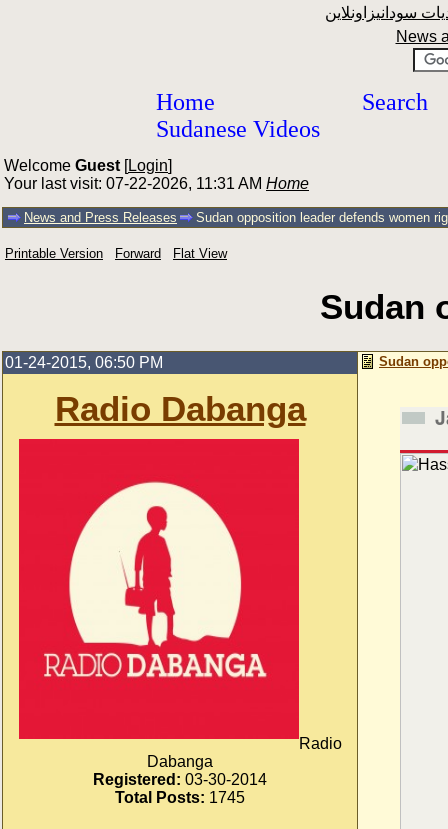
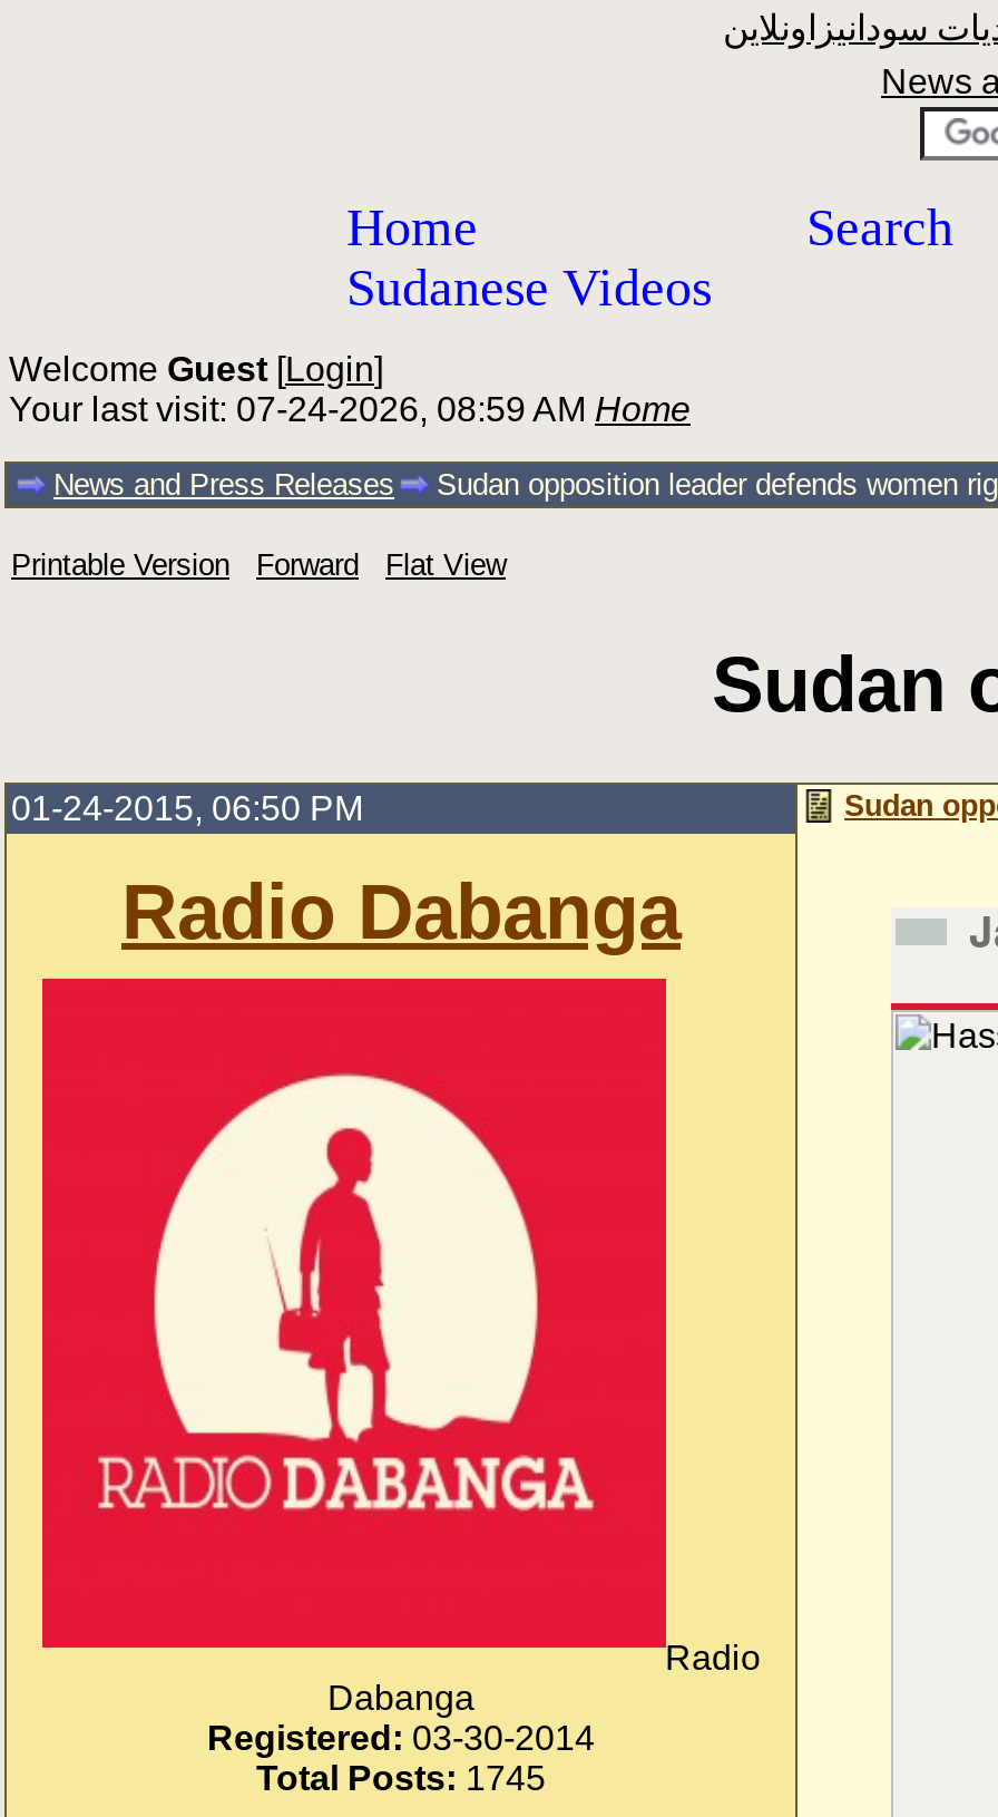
[4,175,309,192] Your last visit: 07-22-2026, 11:31 AM Home -> [9,390,691,428] Your last visit: 07-24-2026, 08:59 AM Home

